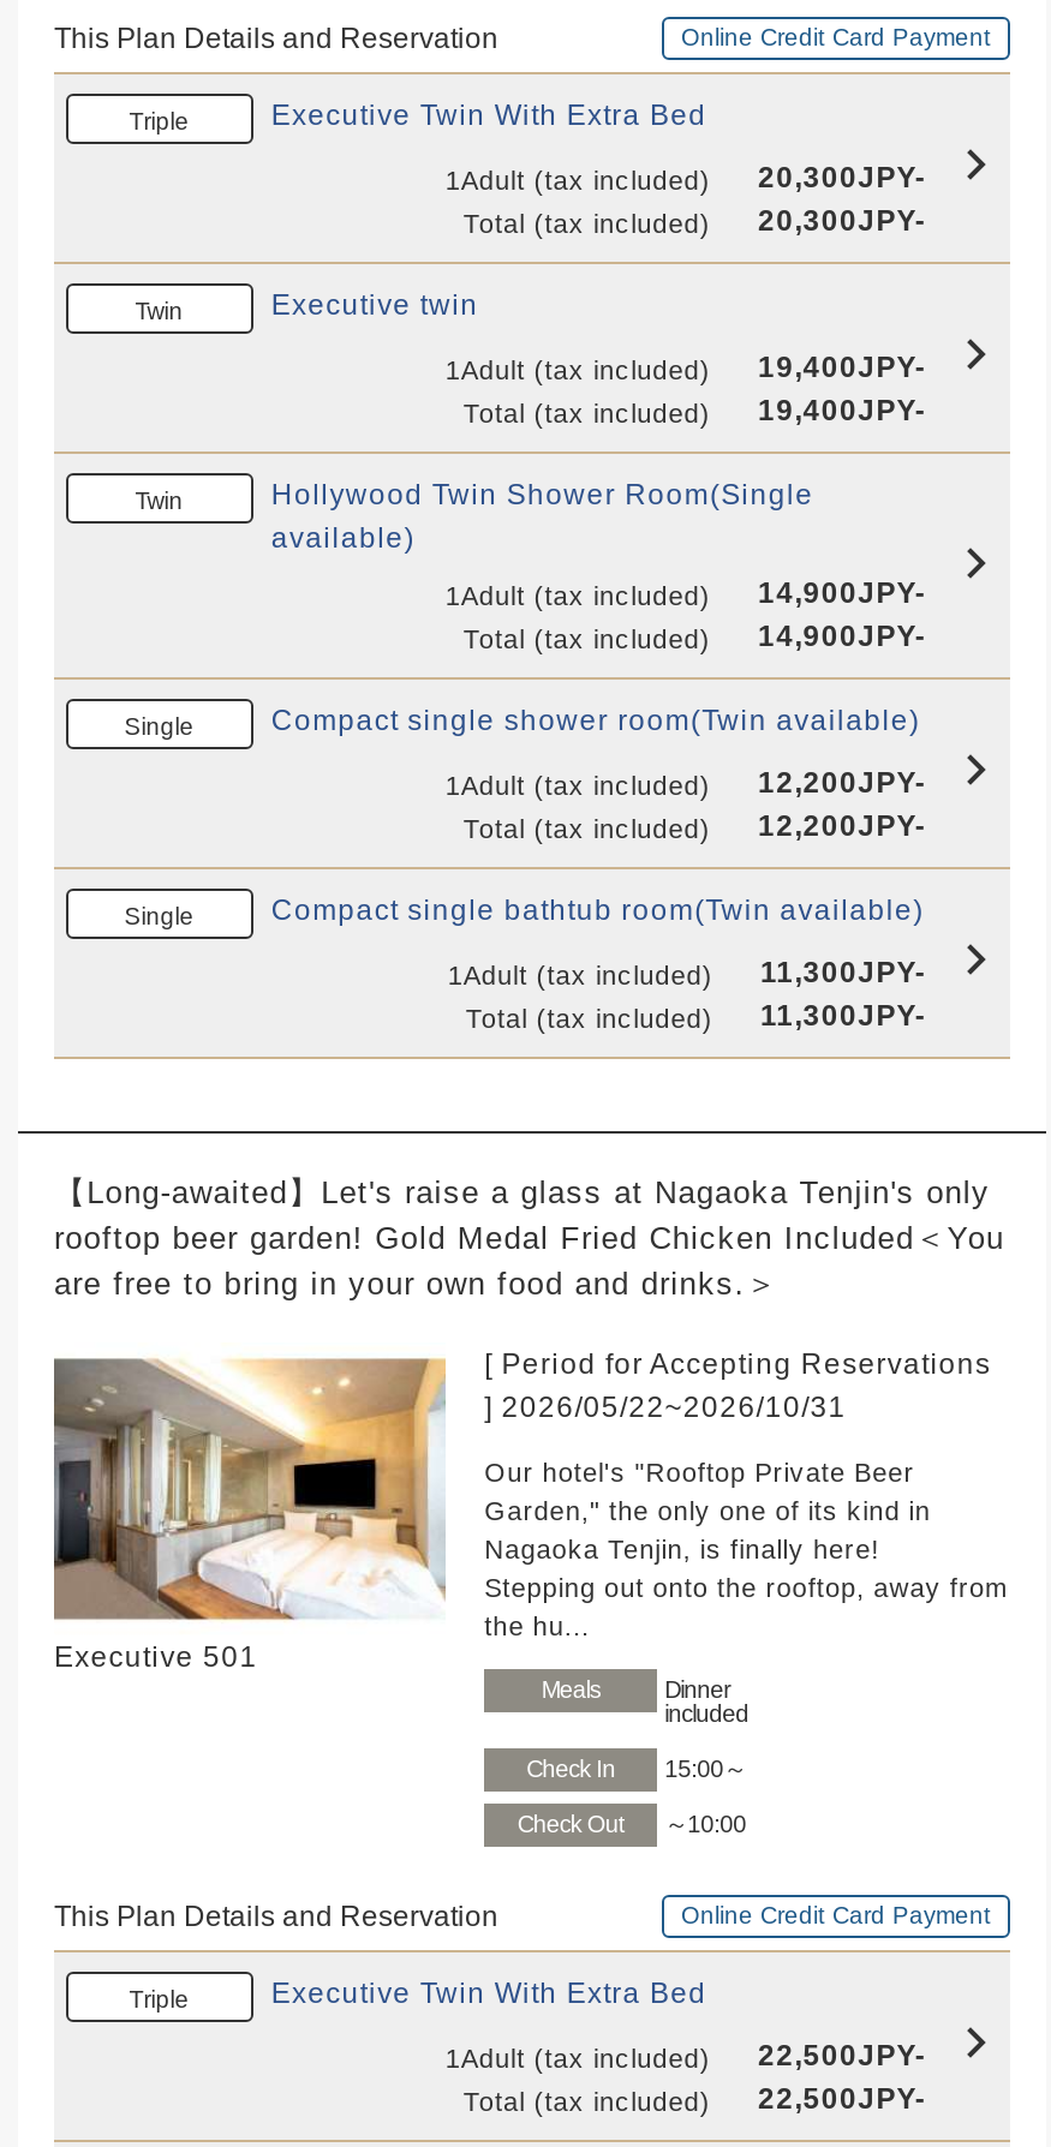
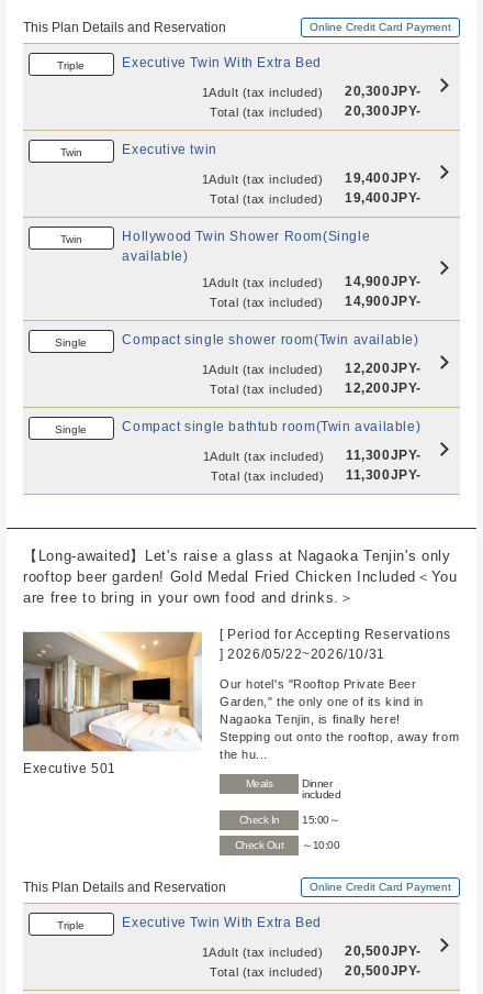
[445,2039,926,2073] 1Adult (tax included) 22,500JPY- -> [202,943,422,959] 1Adult (tax included) 20,500JPY-
[463,2082,926,2116] Total (tax included) 22,500JPY- -> [210,963,422,979] Total (tax included) 20,500JPY-

